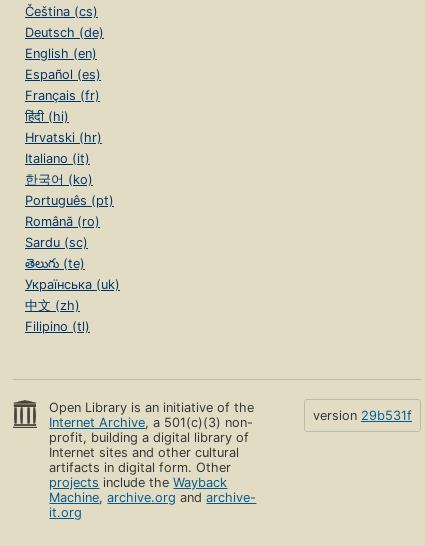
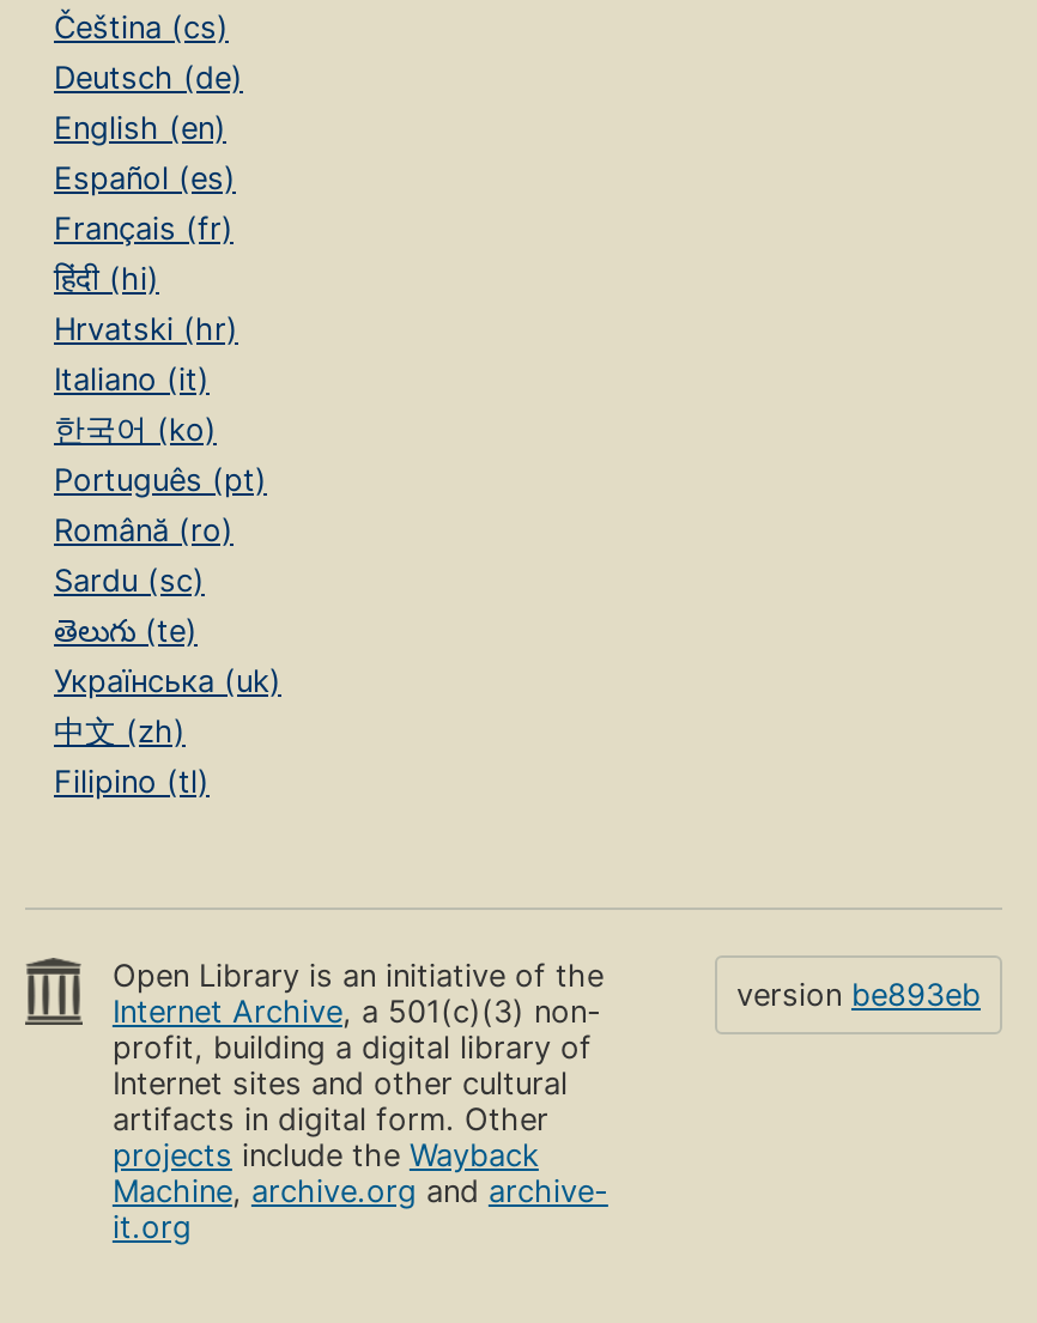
[313,408,412,423] version 29b531f -> [736,978,981,1014] version be893eb

